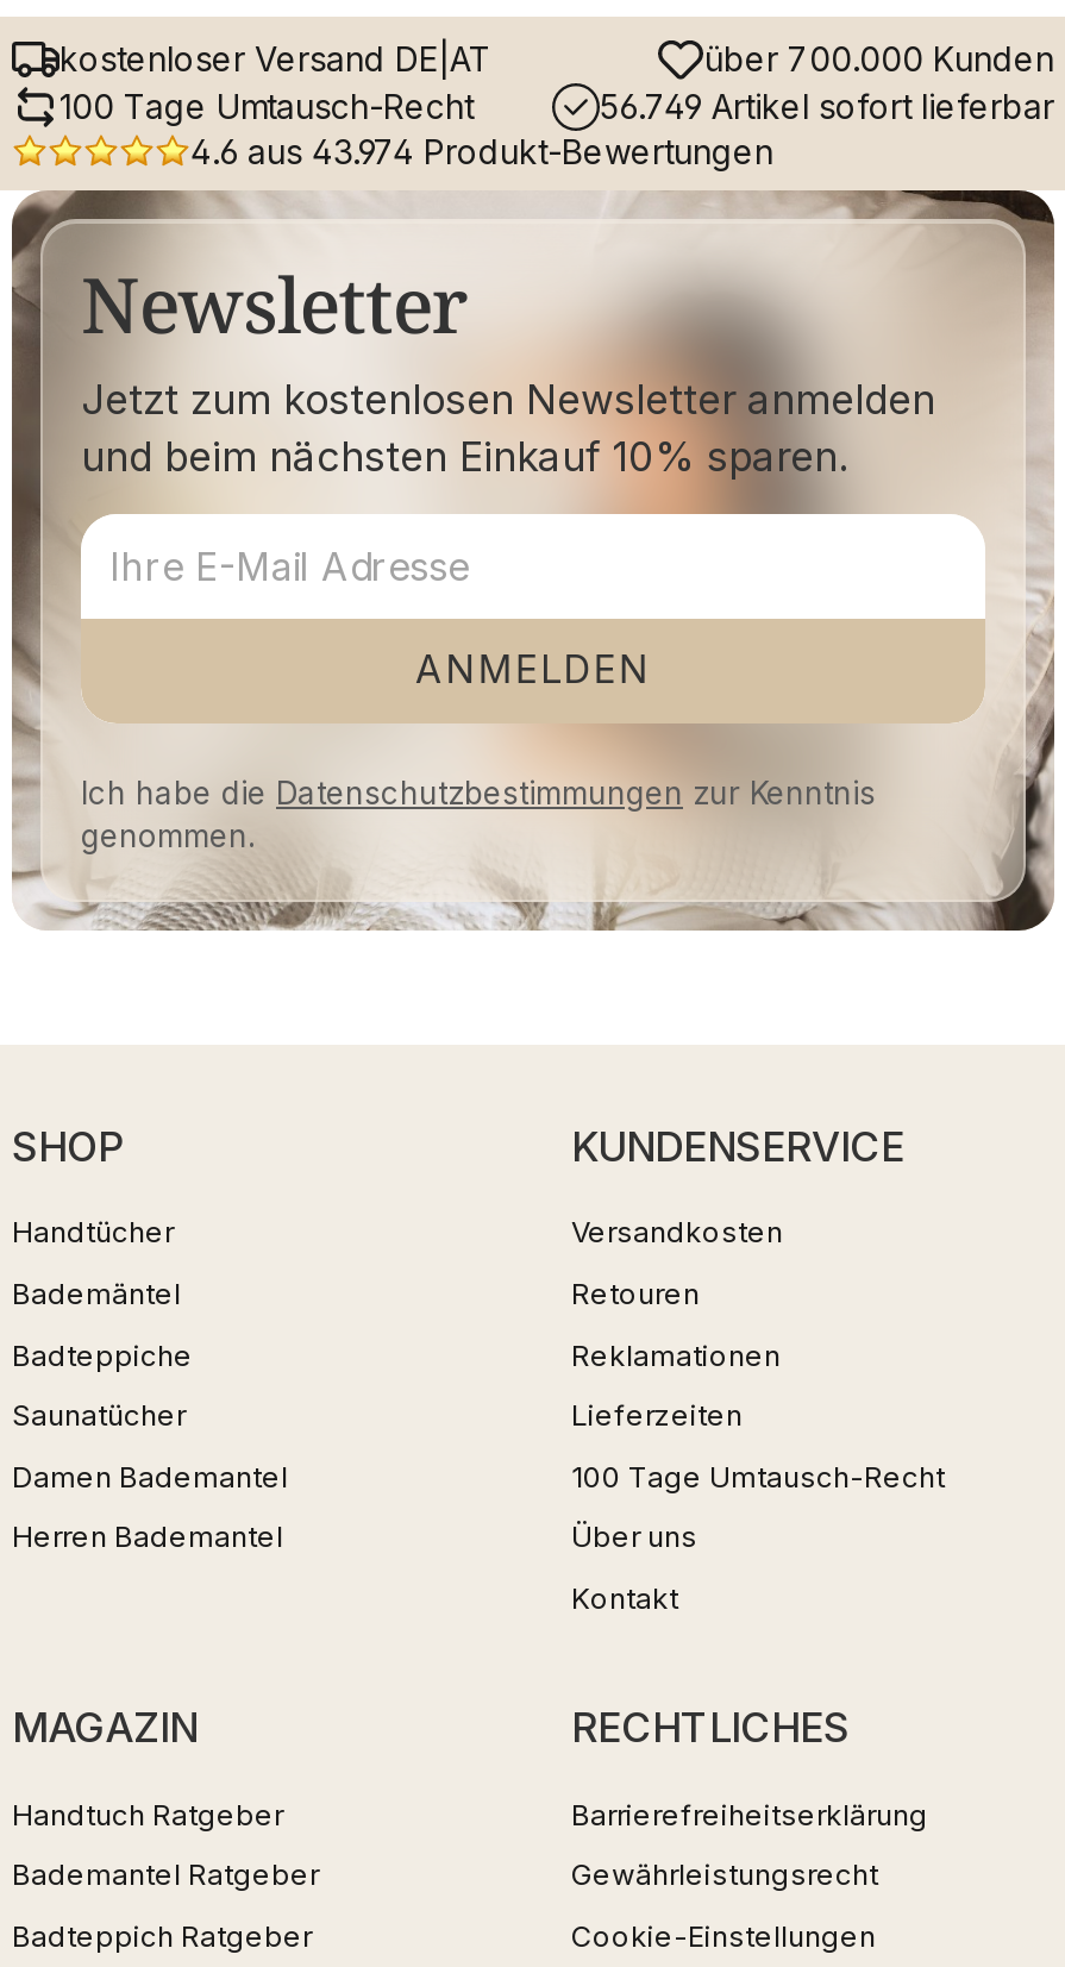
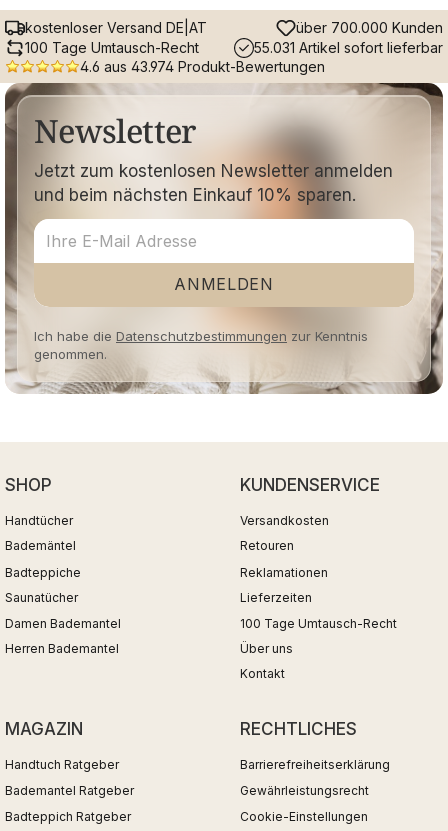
[600,86,1054,126] 56.749 Artikel sofort lieferbar -> [254,39,443,56] 55.031 Artikel sofort lieferbar

